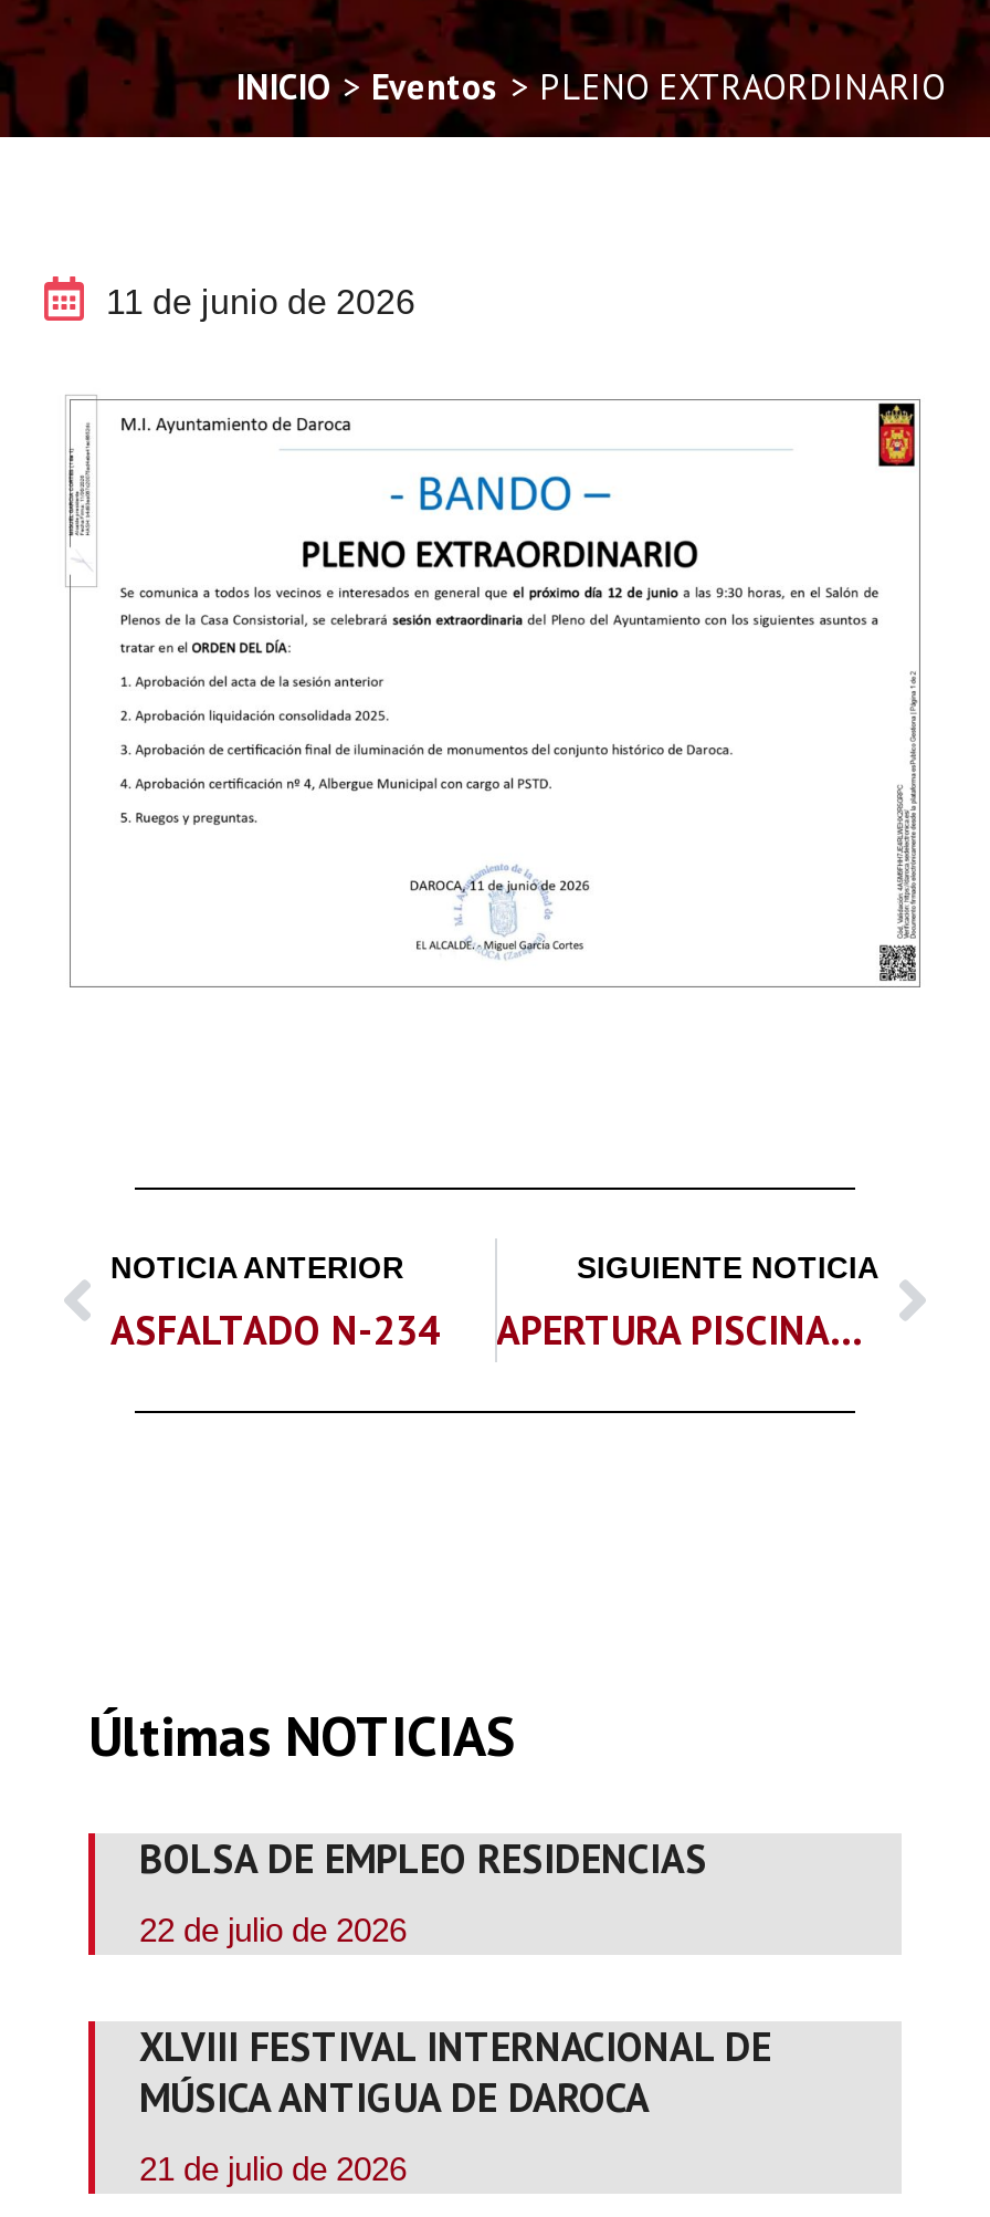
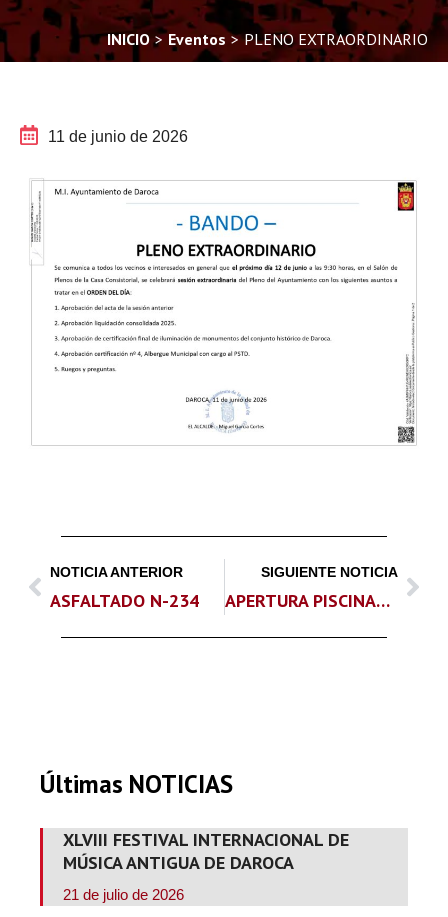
[139,1832,707,1947] BOLSA DE EMPLEO RESIDENCIAS | 22 de julio de 2026 -> none

